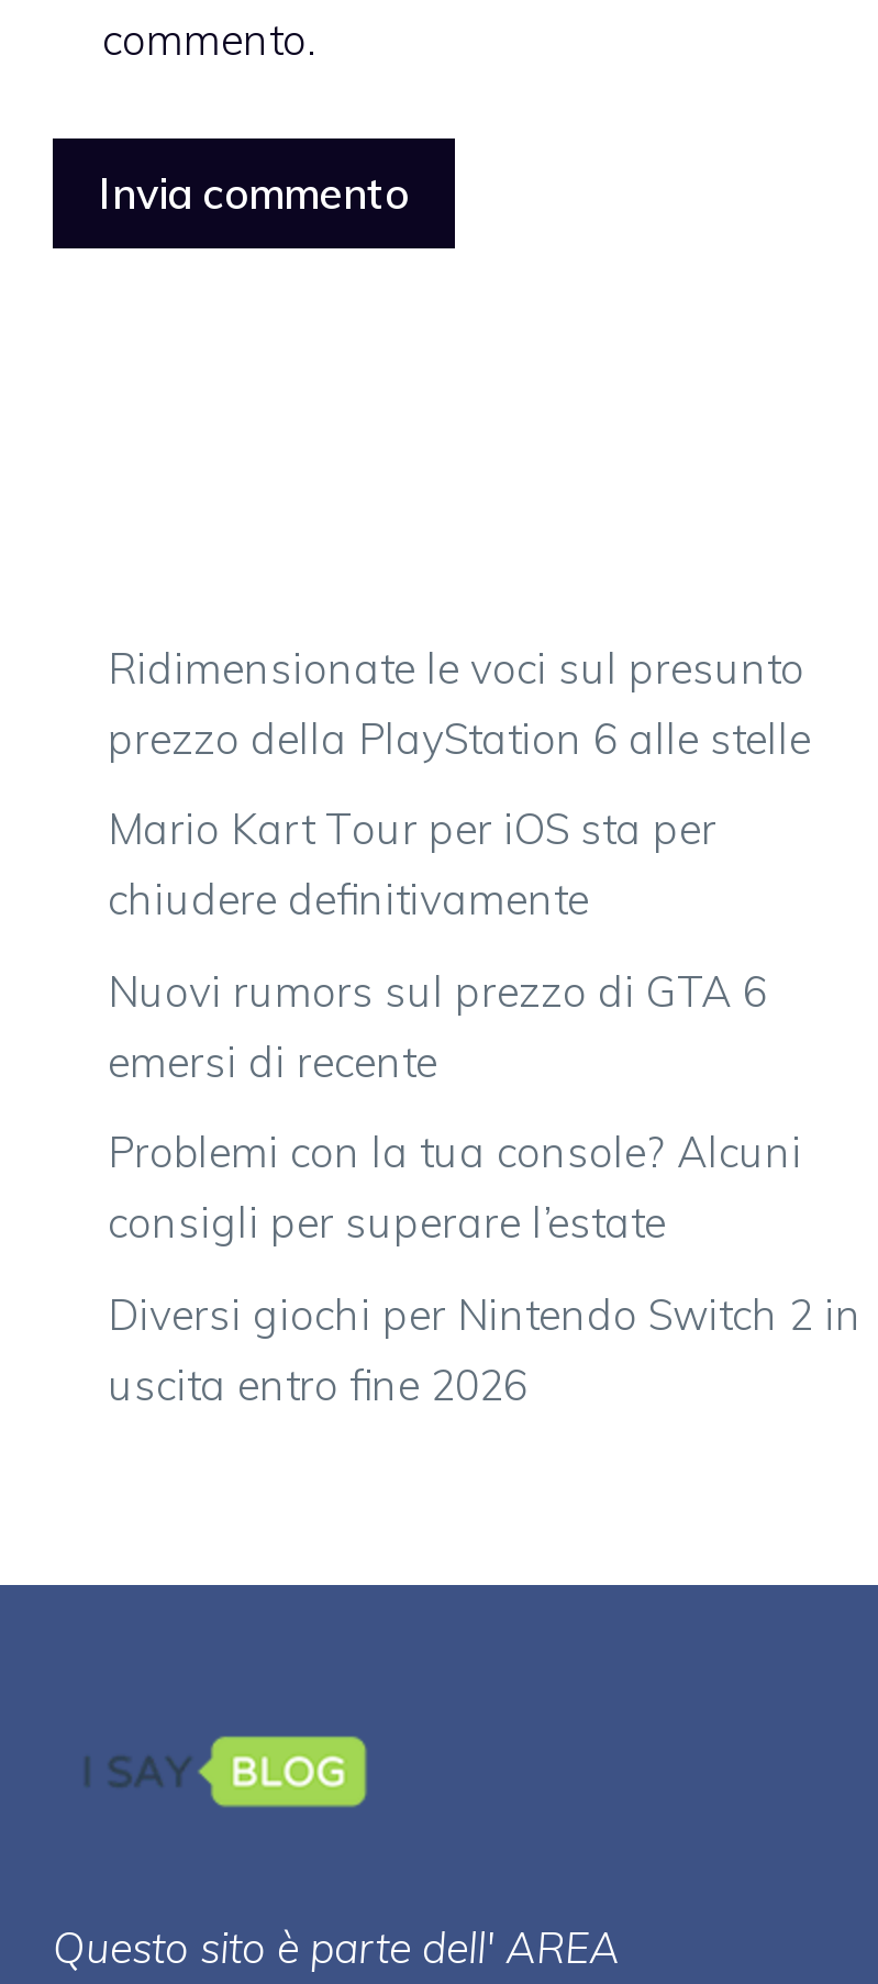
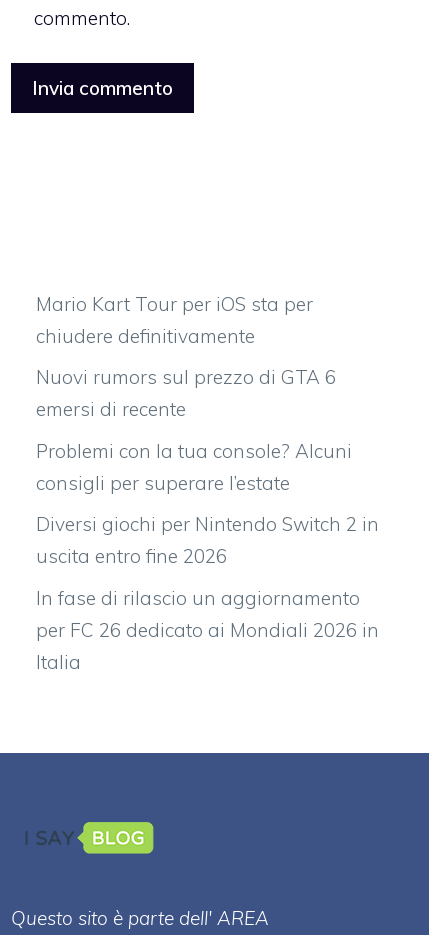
[108,641,811,764] Ridimensionate le voci sul presunto | prezzo della PlayStation 6 alle stelle -> none
moved [108,803,862,1411] -> [36,292,379,568]: Mario Kart Tour per iOS sta per | chiudere definitivamente | Nuovi rumors sul prezzo di GTA 6 | emersi di recente | Problemi con la tua console? Alcuni | consigli per superare l’estate | Diversi giochi per Nintendo Switch 2 in | uscita entro fine 2026
none -> [36,586,379,674] In fase di rilascio un aggiornamento | per FC 26 dedicato ai Mondiali 2026 in | Italia

